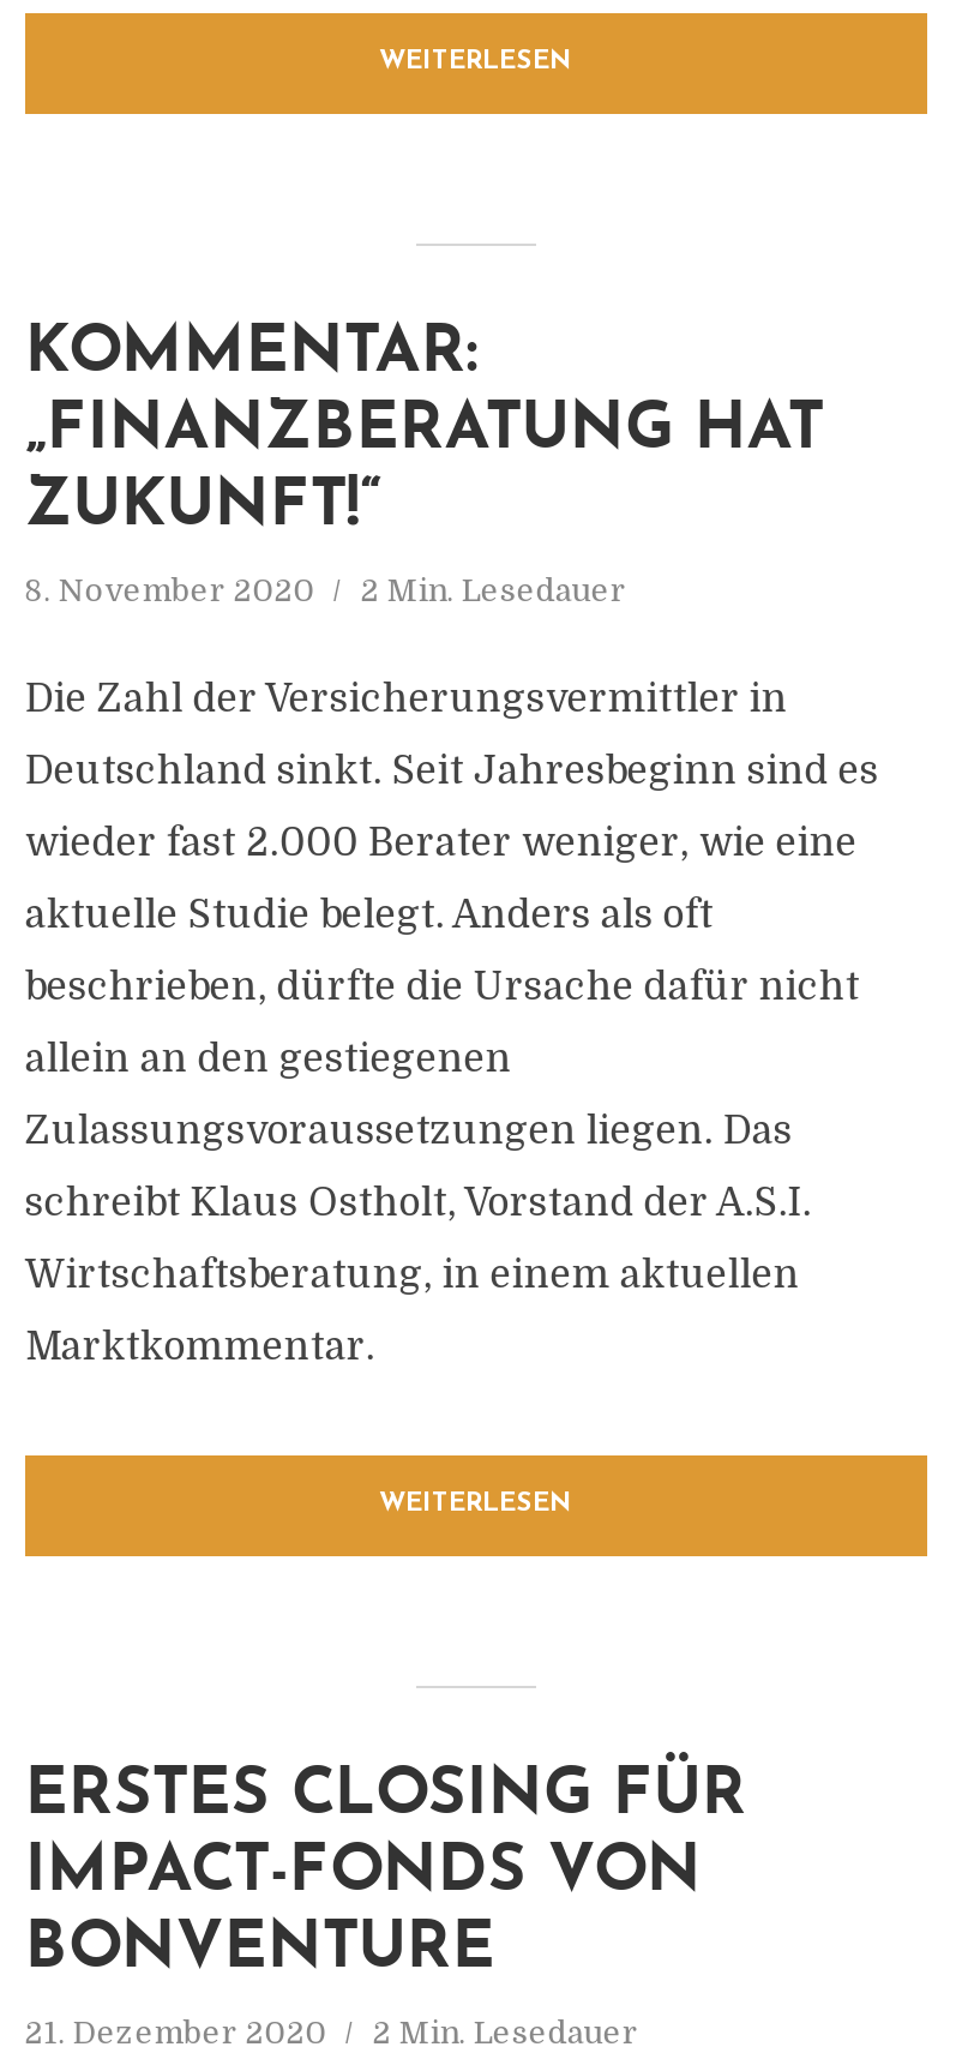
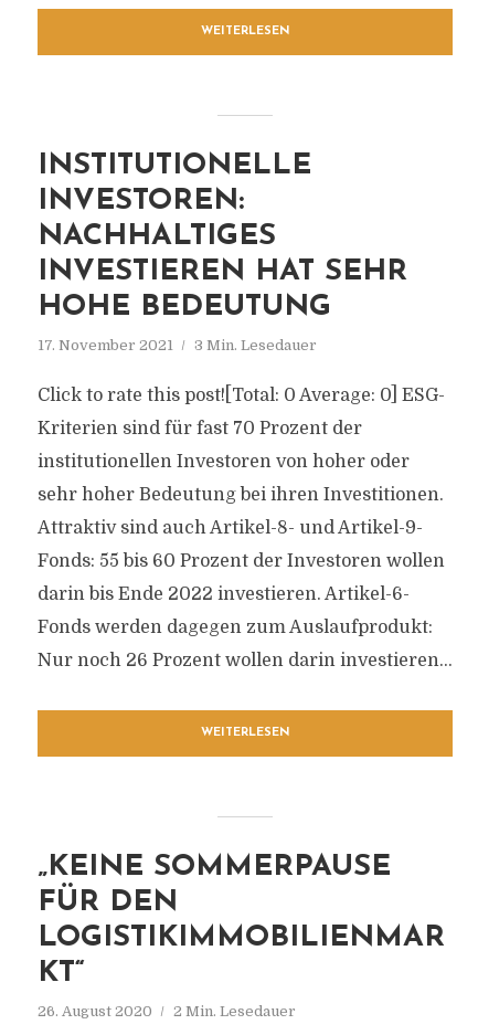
[25,323,879,1369] KOMMENTAR: | „FINANZBERATUNG HAT | ZUKUNFT!“ | 8. November 2020 | 2 Min. Lesedauer | Die Zahl der Versicherungsvermittler in | Deutschland sinkt. Seit Jahresbeginn sind es | wieder fast 2.000 Berater weniger, wie eine | aktuelle Studie belegt. Anders als oft | beschrieben, dürfte die Ursache dafür nicht | allein an den gestiegenen | Zulassungsvoraussetzungen liegen. Das | schreibt Klaus Ostholt, Vorstand der A.S.I. | Wirtschaftsberatung, in einem aktuellen | Marktkommentar. -> [37,151,452,670] INSTITUTIONELLE | INVESTOREN: | NACHHALTIGES | INVESTIEREN HAT SEHR | HOHE BEDEUTUNG | 17. November 2021 | 3 Min. Lesedauer | Click to rate this post![Total: 0 Average: 0] ESG- | Kriterien sind für fast 70 Prozent der | institutionellen Investoren von hoher oder | sehr hoher Bedeutung bei ihren Investitionen. | Attraktiv sind auch Artikel-8- und Artikel-9- | Fonds: 55 bis 60 Prozent der Investoren wollen | darin bis Ende 2022 investieren. Artikel-6- | Fonds werden dagegen zum Auslaufprodukt: | Nur noch 26 Prozent wollen darin investieren...
[25,1765,747,1983] ERSTES CLOSING FÜR | IMPACT-FONDS VON | BONVENTURE -> [37,853,445,989] „KEINE SOMMERPAUSE | FÜR DEN | LOGISTIKIMMOBILIENMAR | KT“
[25,2015,639,2051] 21. Dezember 2020 2 Min. Lesedauer -> [37,1003,296,1020] 26. August 2020 2 Min. Lesedauer

